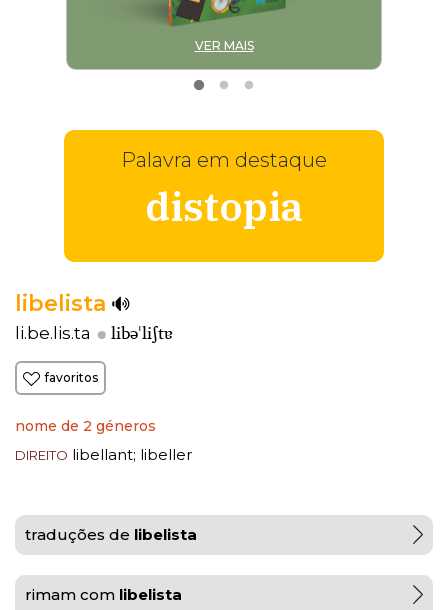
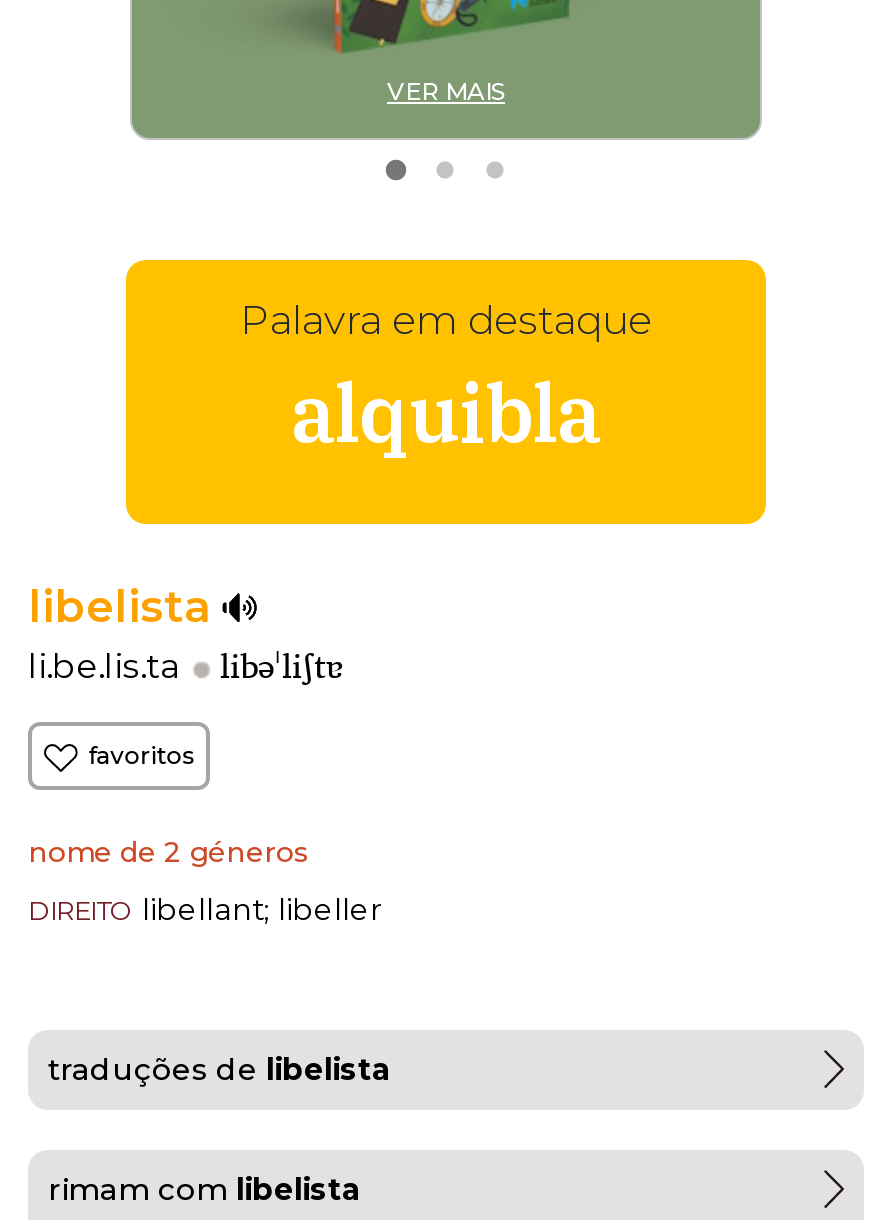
[145,180,303,232] distopia -> [291,360,601,464] alquibla

